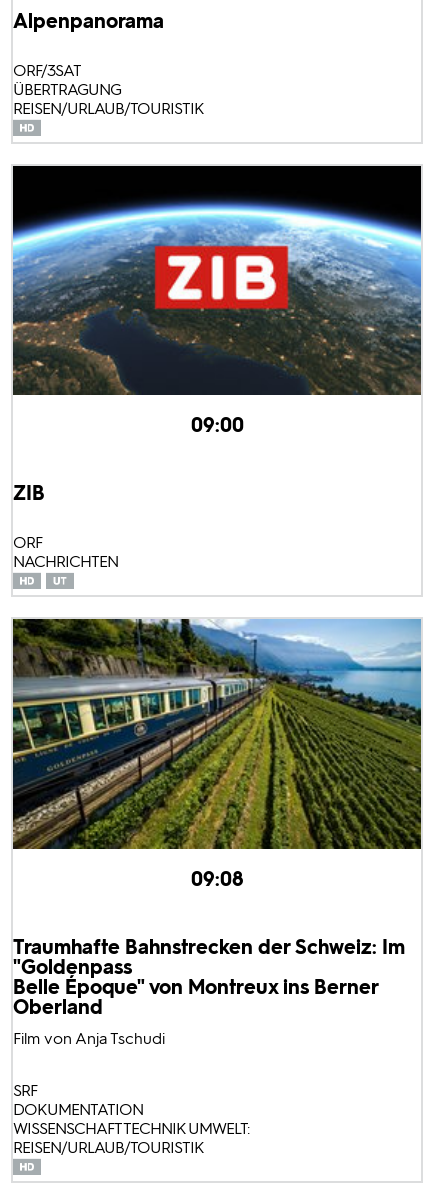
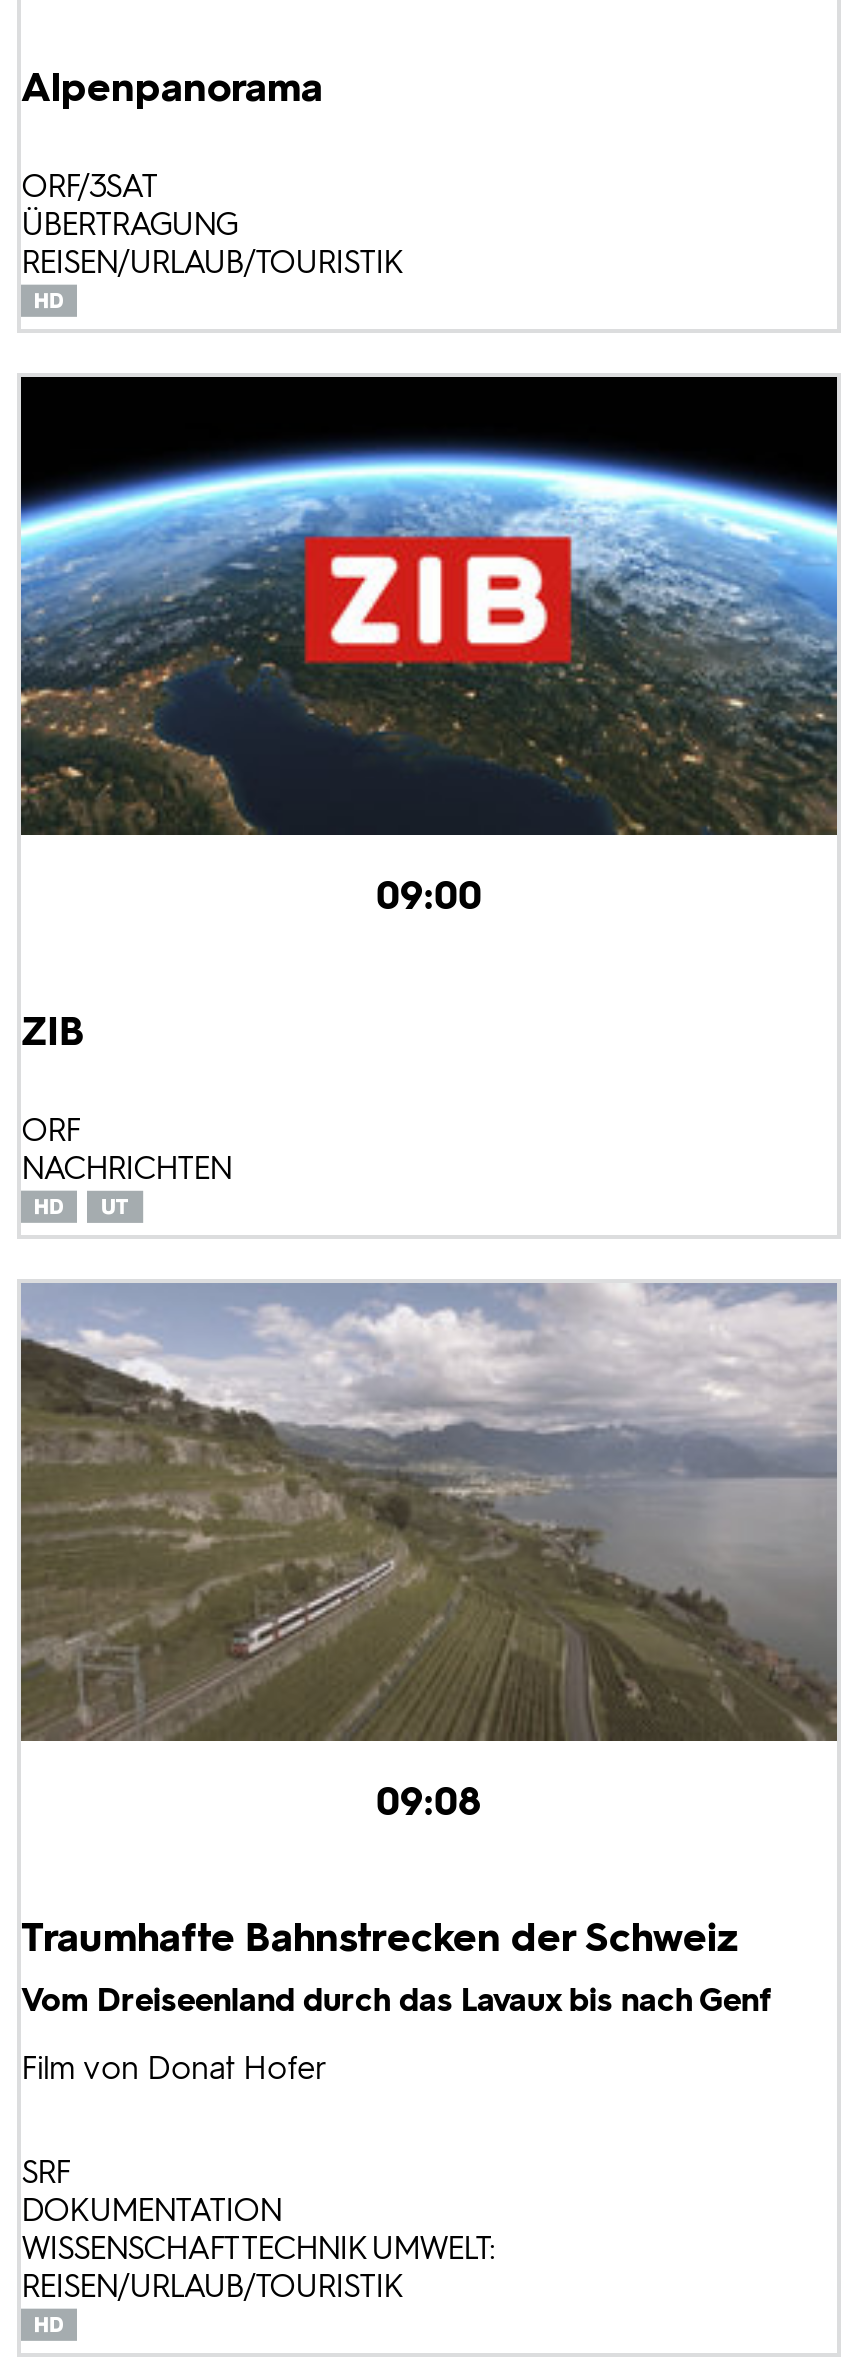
[12,618,422,850] [image] -> [19,1281,837,1743] [image]
[13,935,405,1048] Traumhafte Bahnstrecken der Schweiz: Im | "Goldenpass | Belle Époque" von Montreux ins Berner | Oberland | Film von Anja Tschudi -> [21,1914,771,2088] Traumhafte Bahnstrecken der Schweiz | Vom Dreiseenland durch das Lavaux bis nach Genf | Film von Donat Hofer

